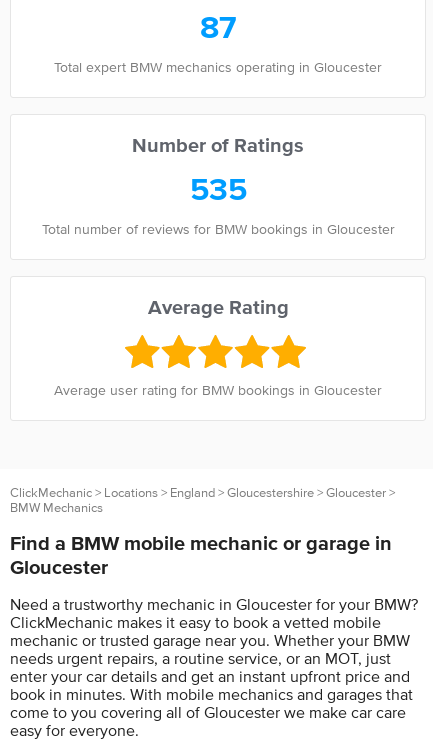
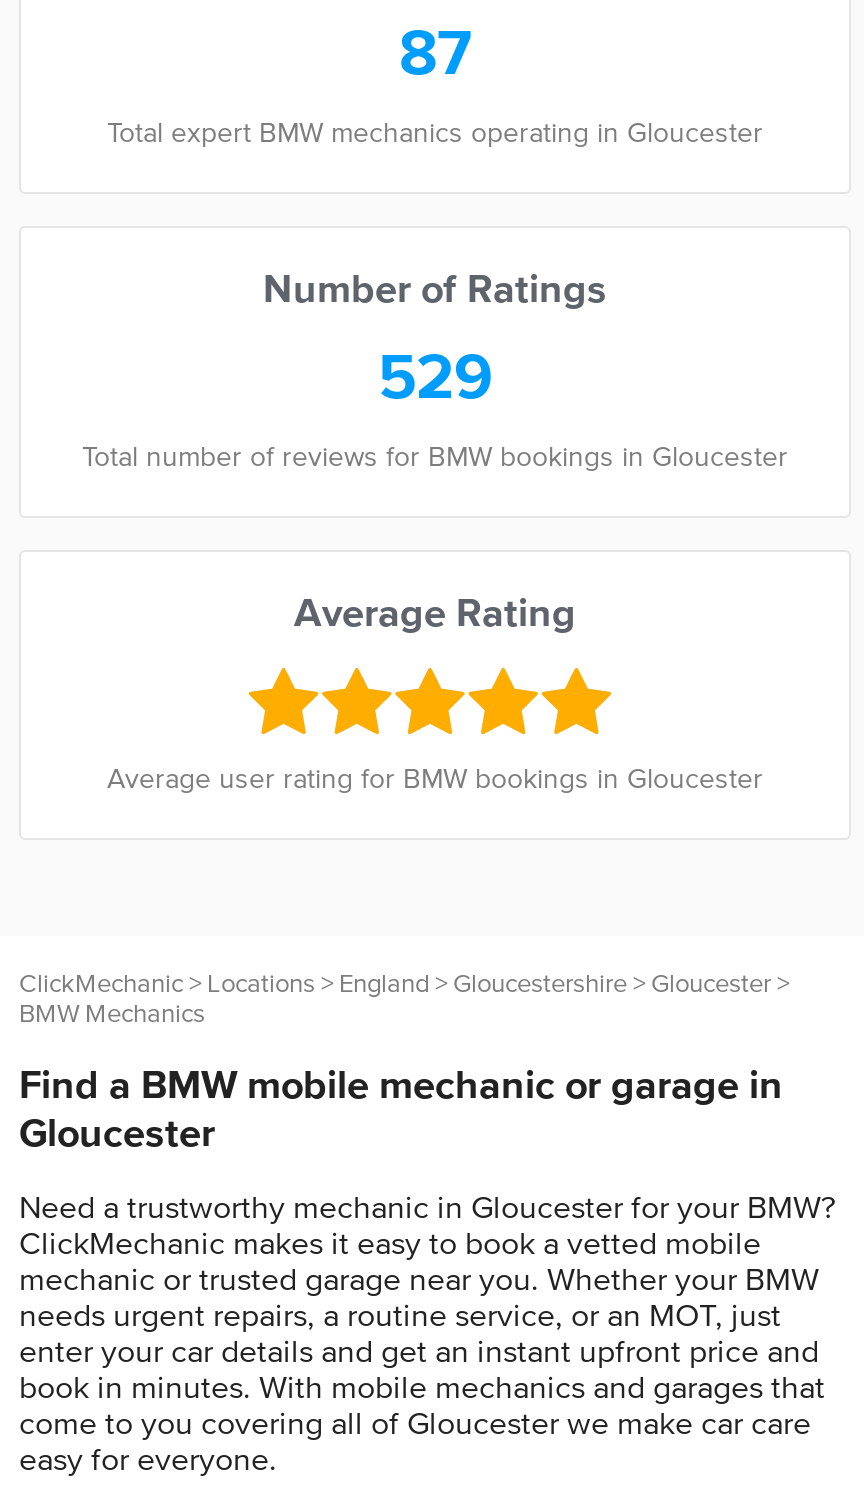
[189,171,246,206] 535 -> [378,340,492,410] 529

